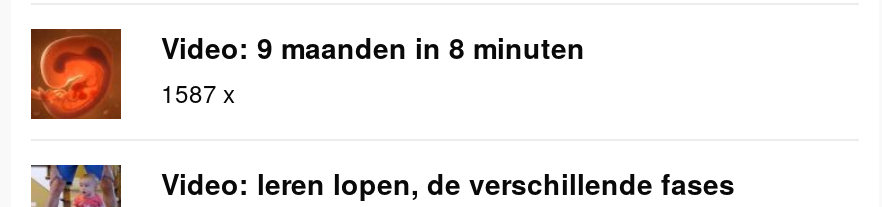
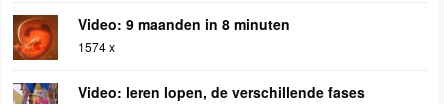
[161,74,235,108] 1587 x -> [78,37,115,54] 1574 x

